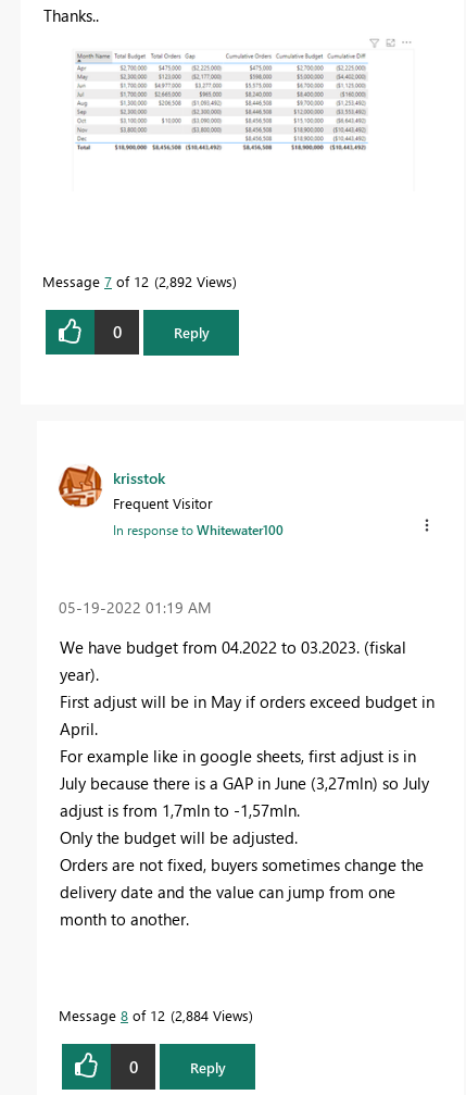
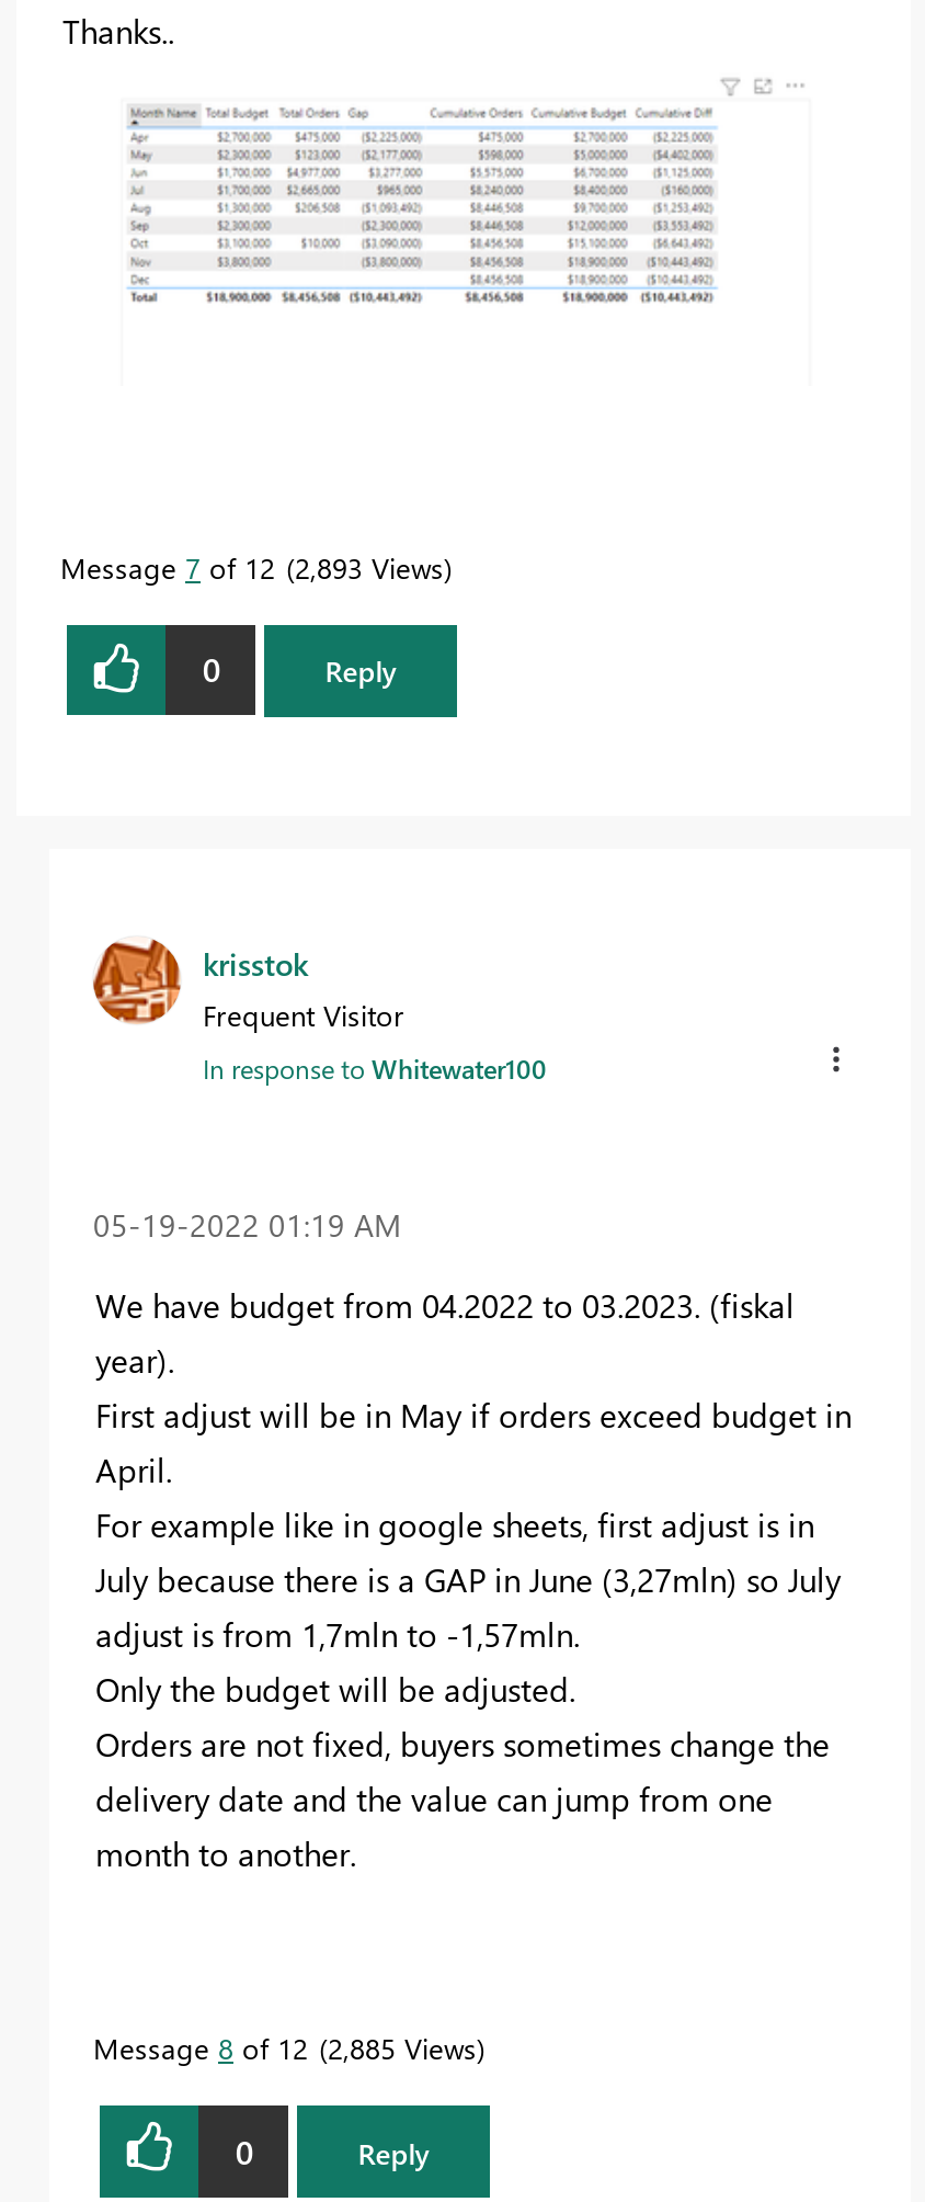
[42,272,232,290] Message 7 of 12 2,892 Views -> [60,548,444,585] Message 7 of 12 2,893 Views
[59,1006,249,1024] Message 8 of 12 2,884 Views -> [93,2029,477,2066] Message 8 of 12 2,885 Views

